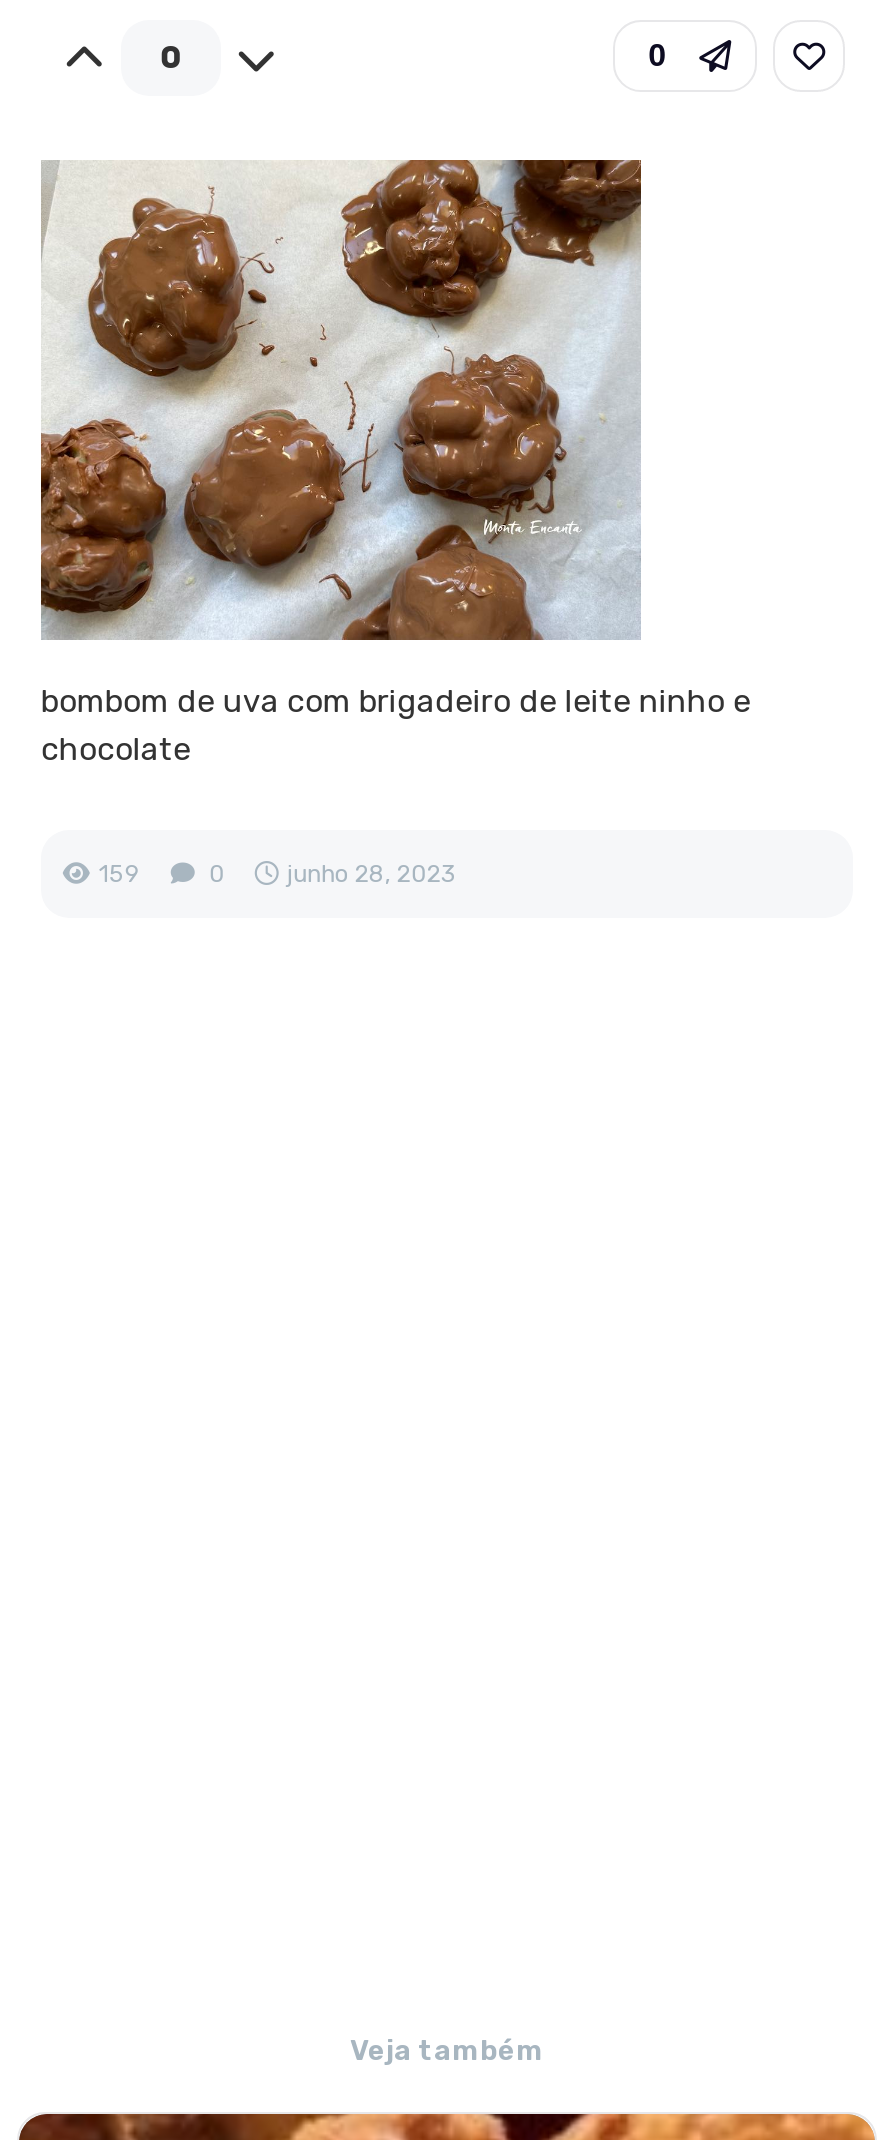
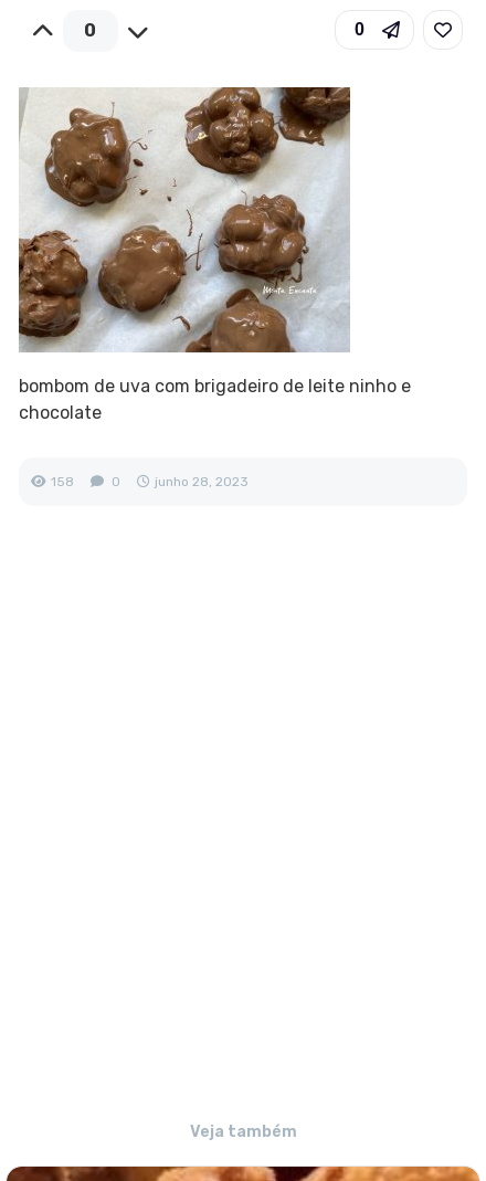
[99,860,141,888] 159 -> [51,474,74,489] 158

